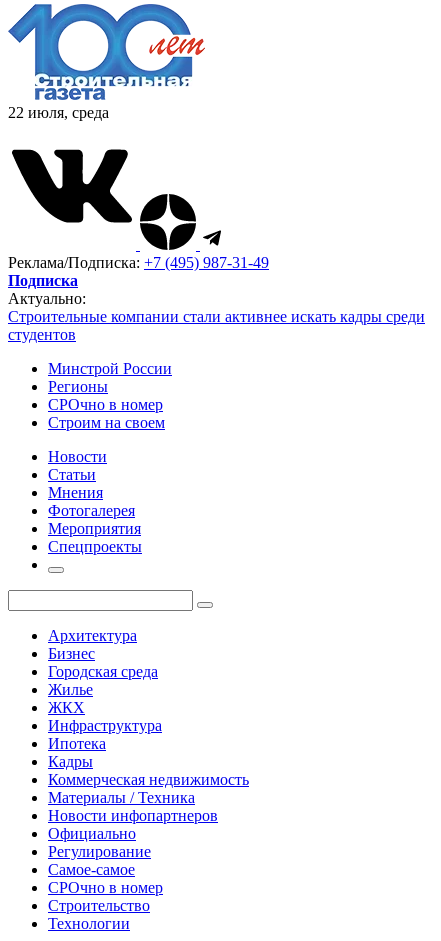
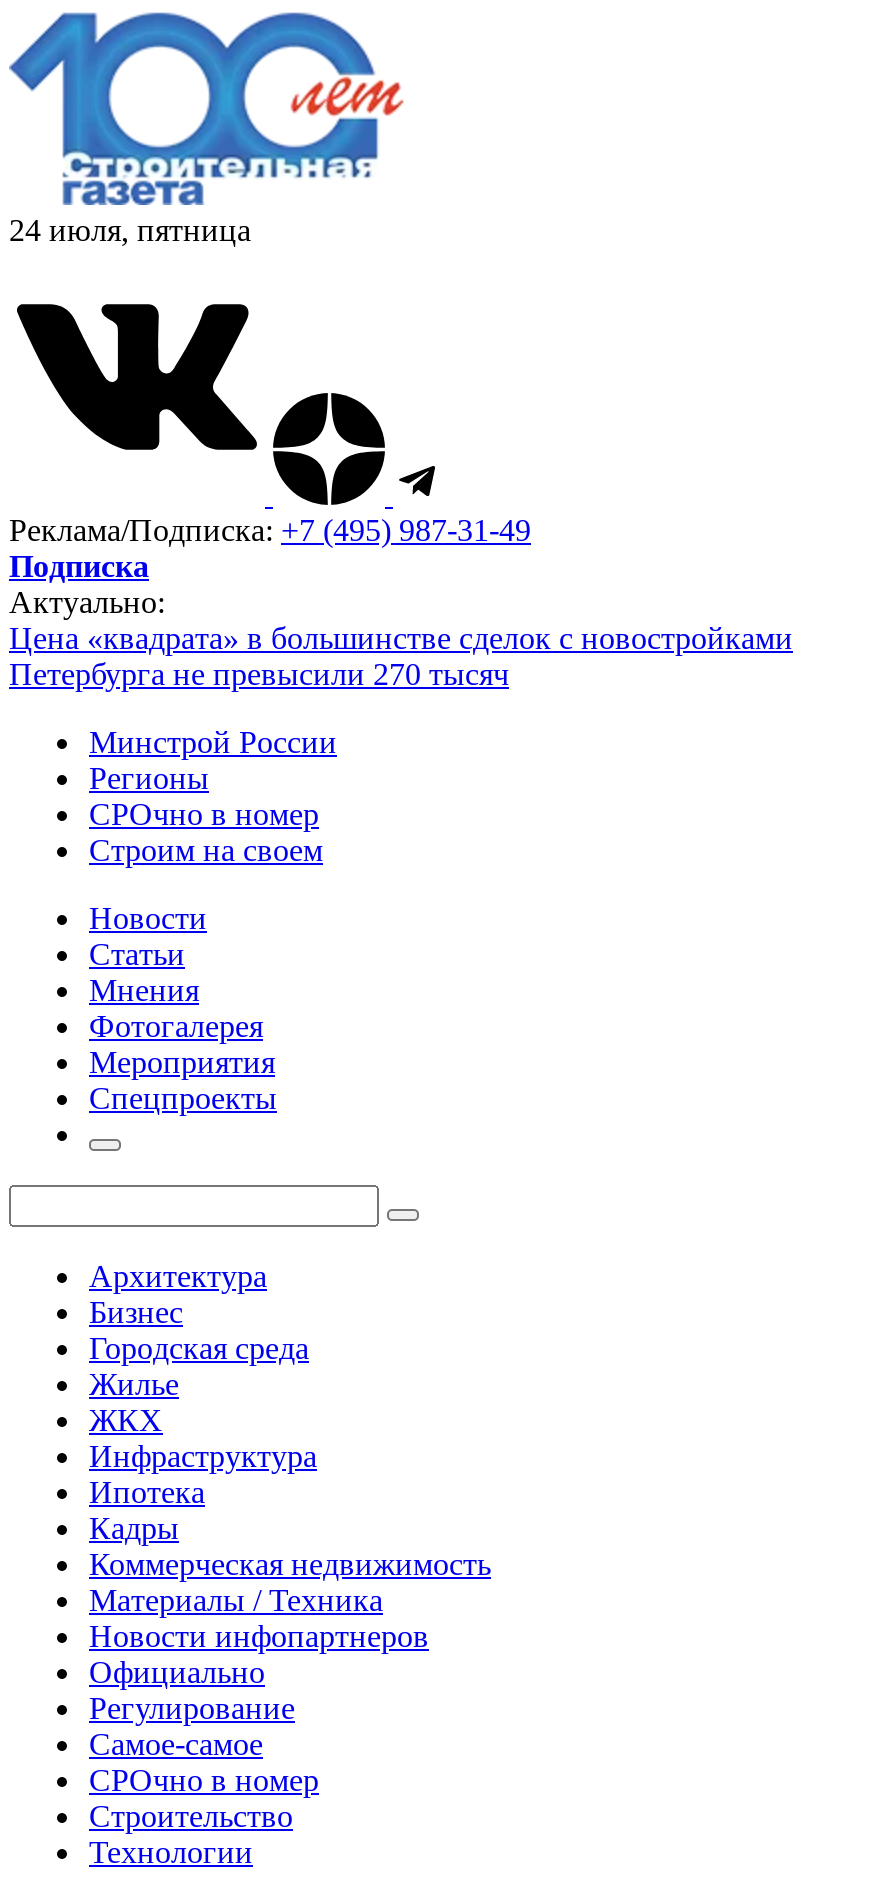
[8,104,109,121] 22 июля, среда -> [9,213,251,247] 24 июля, пятница
[8,308,425,343] Строительные компании стали активнее искать кадры среди | студентов -> [9,621,793,691] Цена «квадрата» в большинстве сделок с новостройками | Петербурга не превысили 270 тысяч

